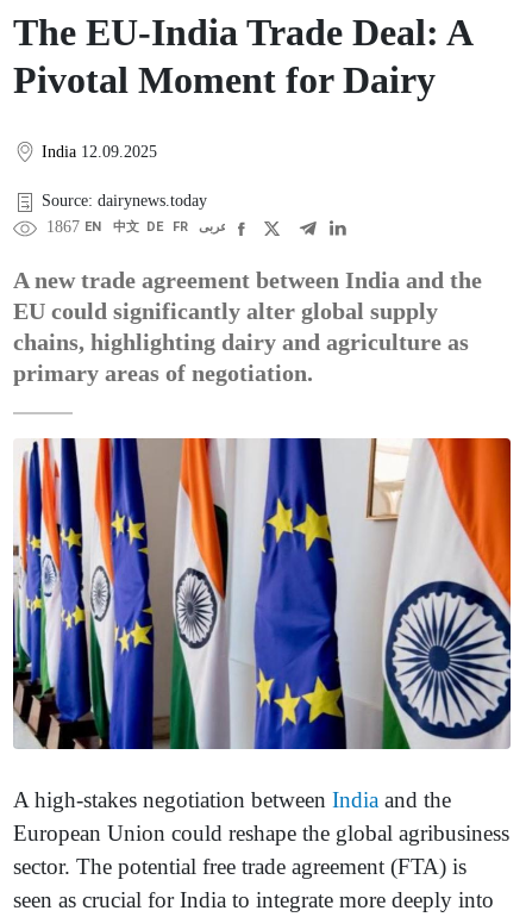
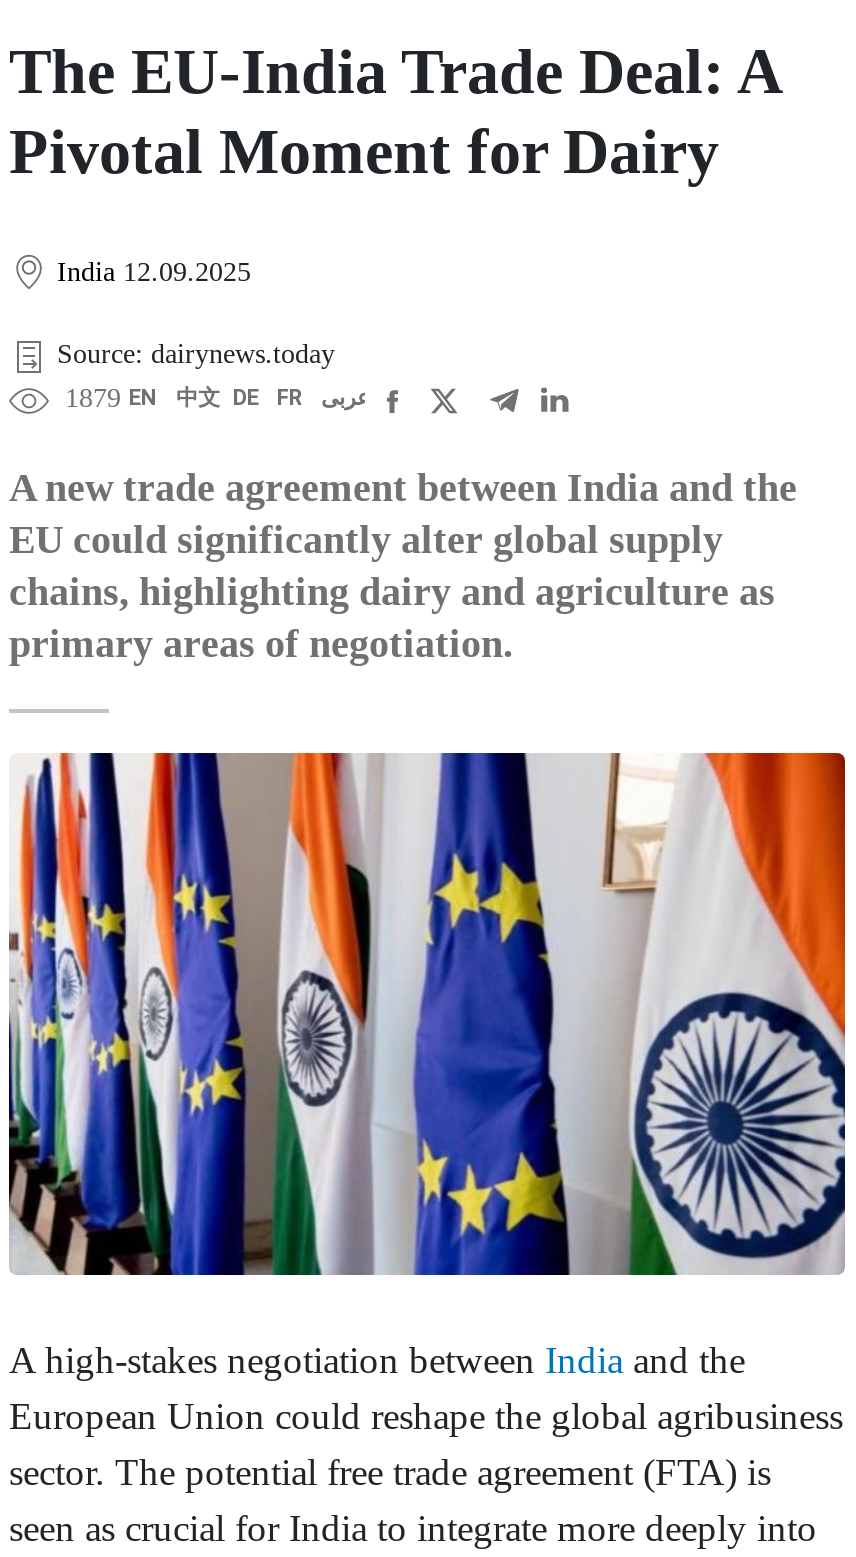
[46,218,188,236] 1867 EN | 中文 DE FR -> [65,383,302,413] 1879 EN | 中文 DE | FR

